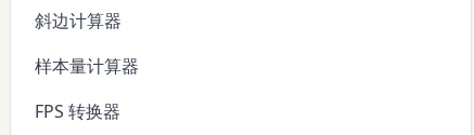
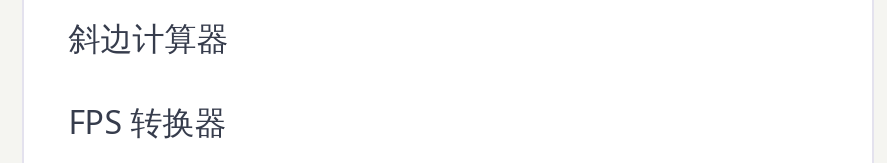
[35,54,139,78] 样本量计算器 -> none

